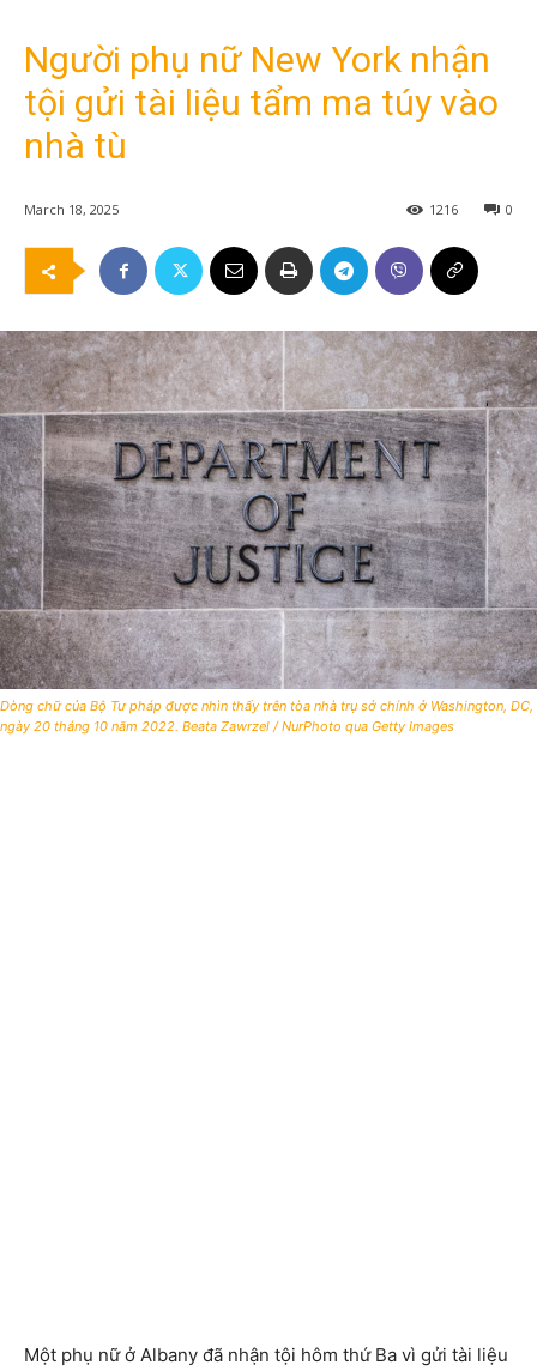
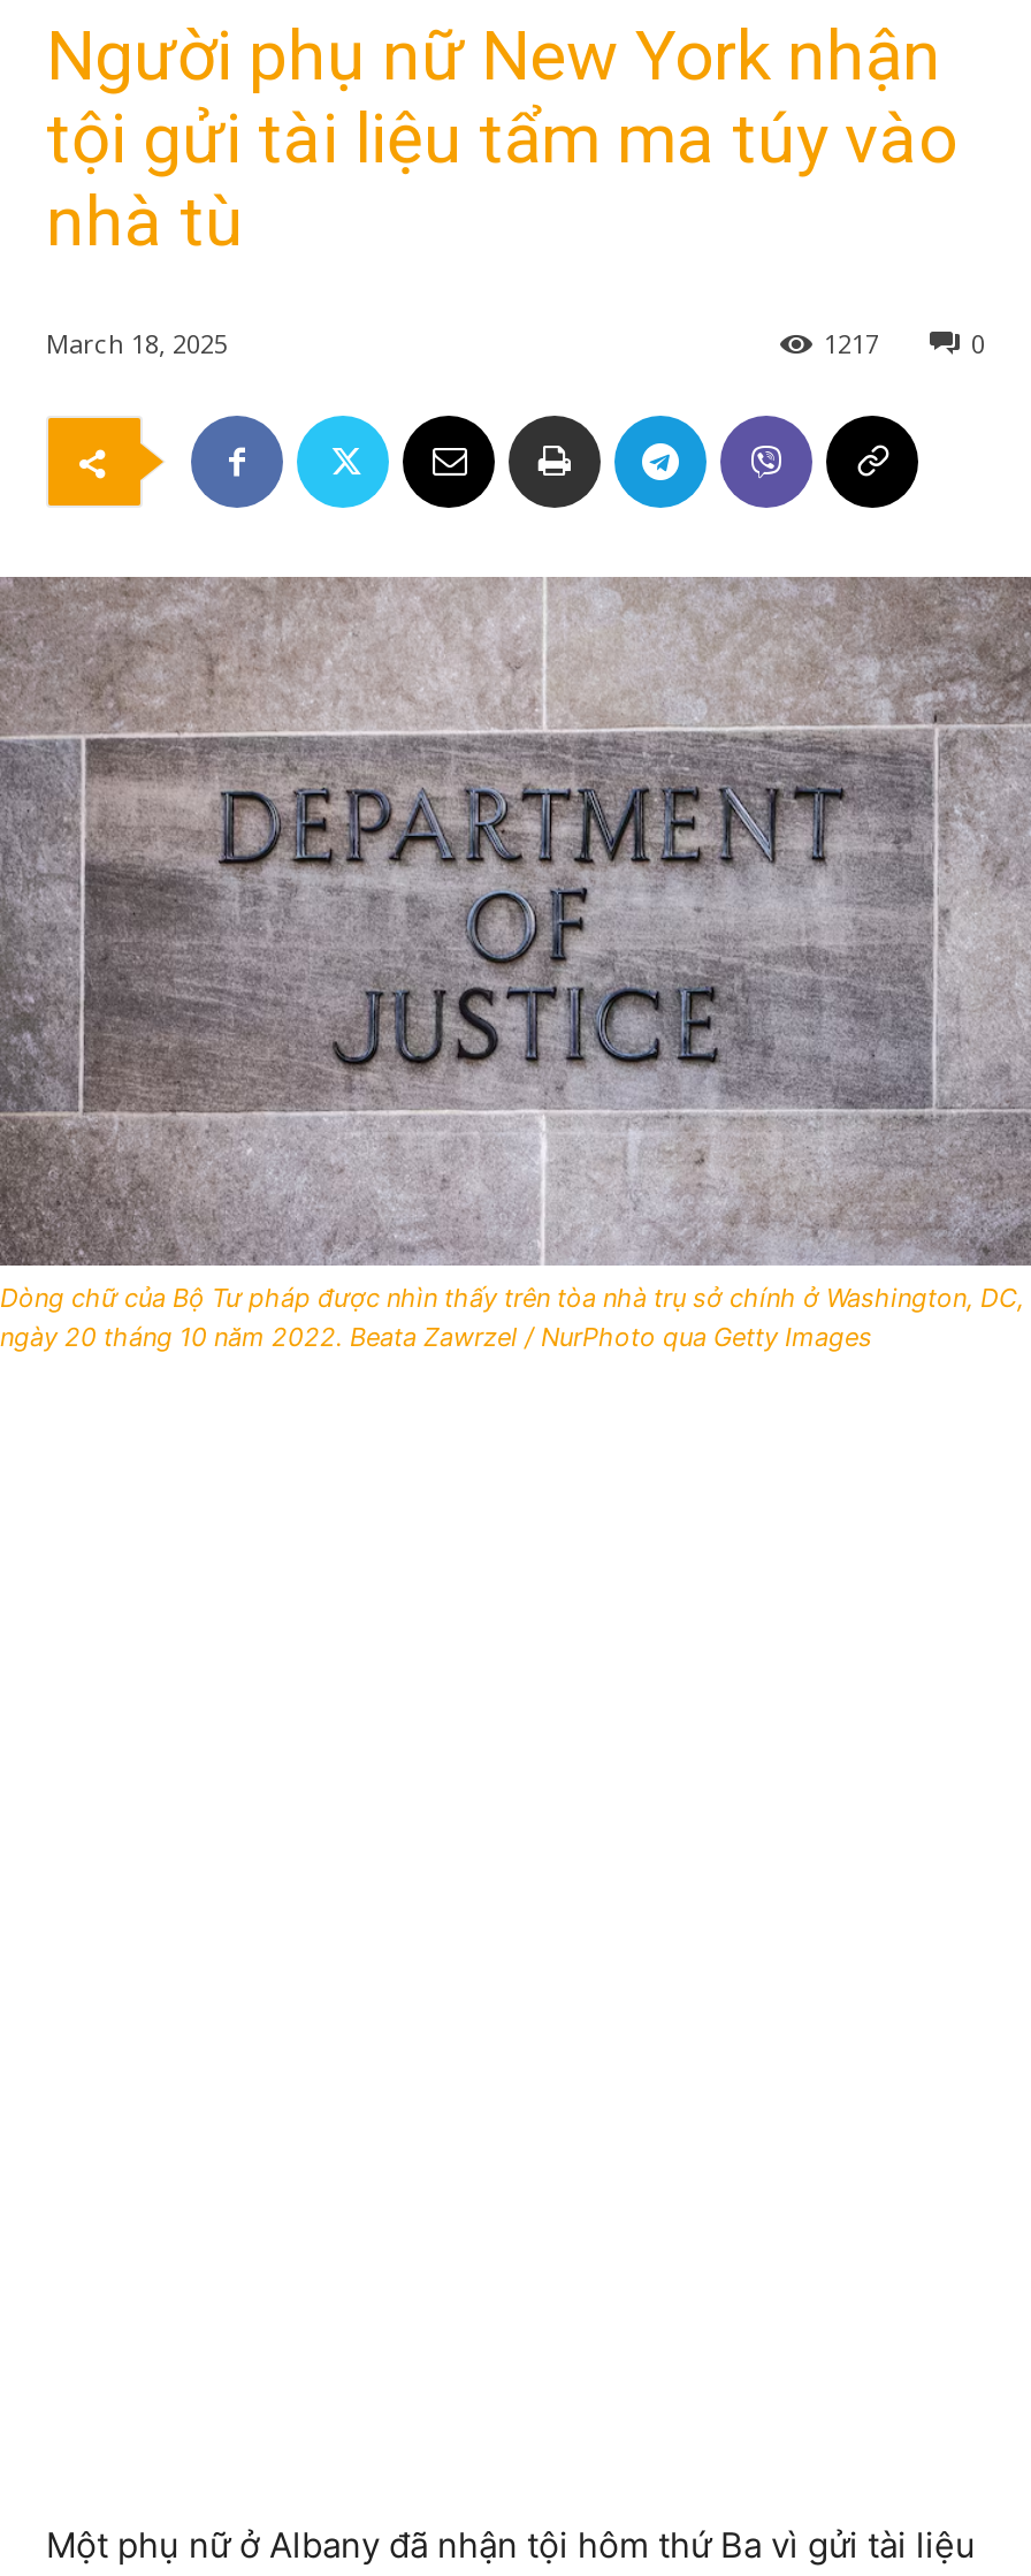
[429,200,458,218] 1216 -> [824,326,879,361] 1217

